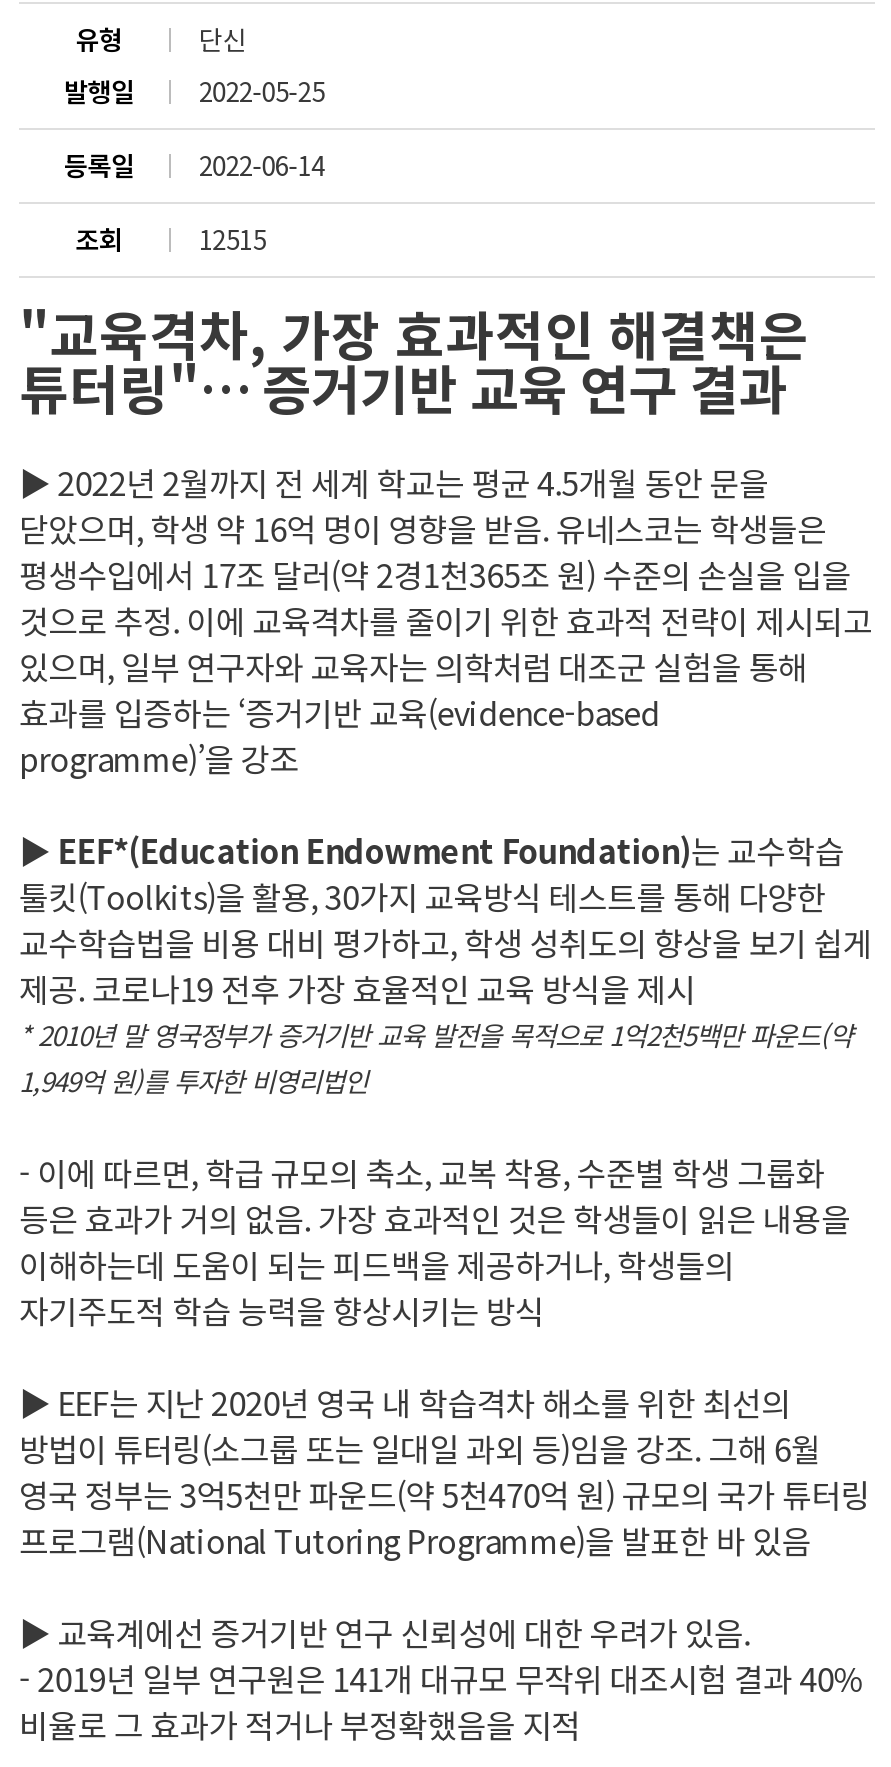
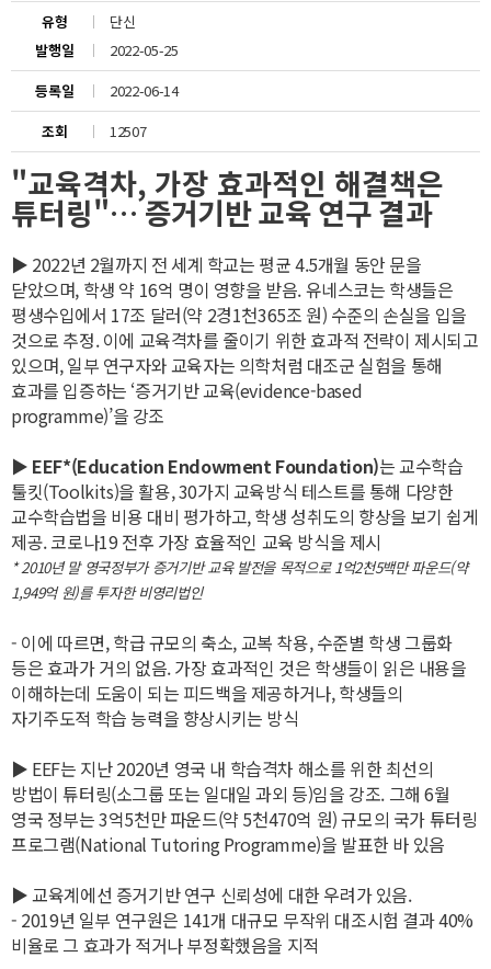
[199,220,266,258] 12515 -> [110,121,146,141] 12507

